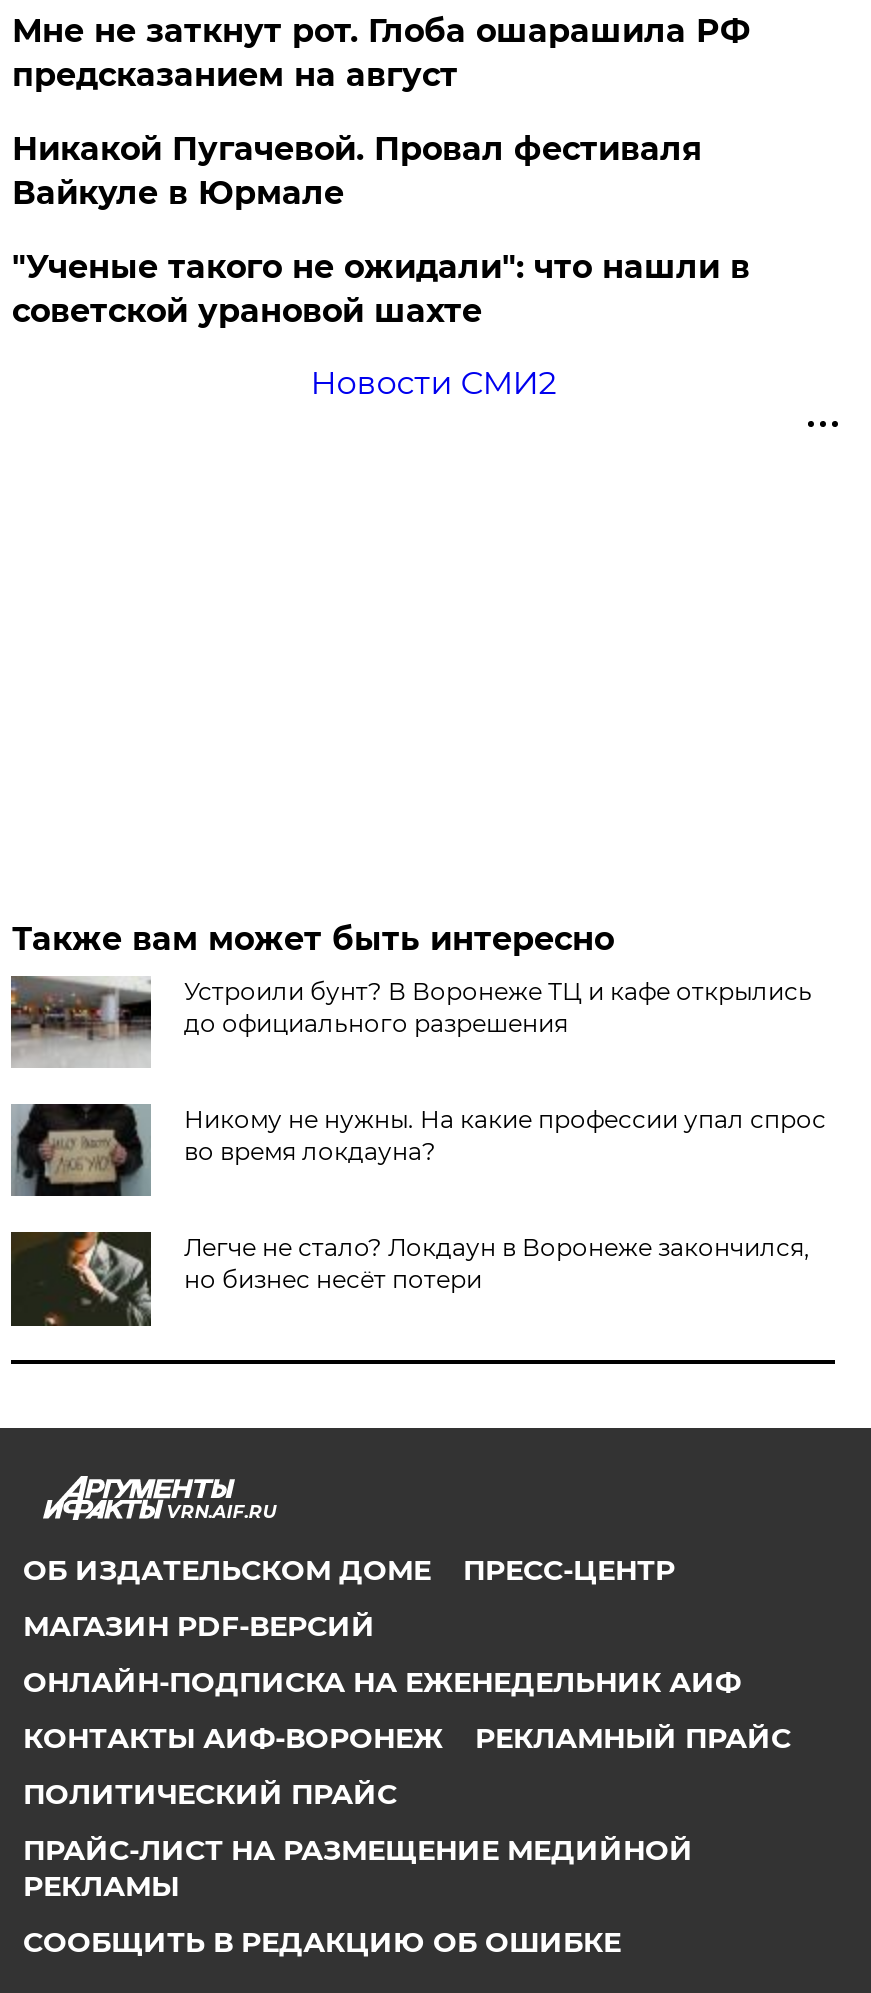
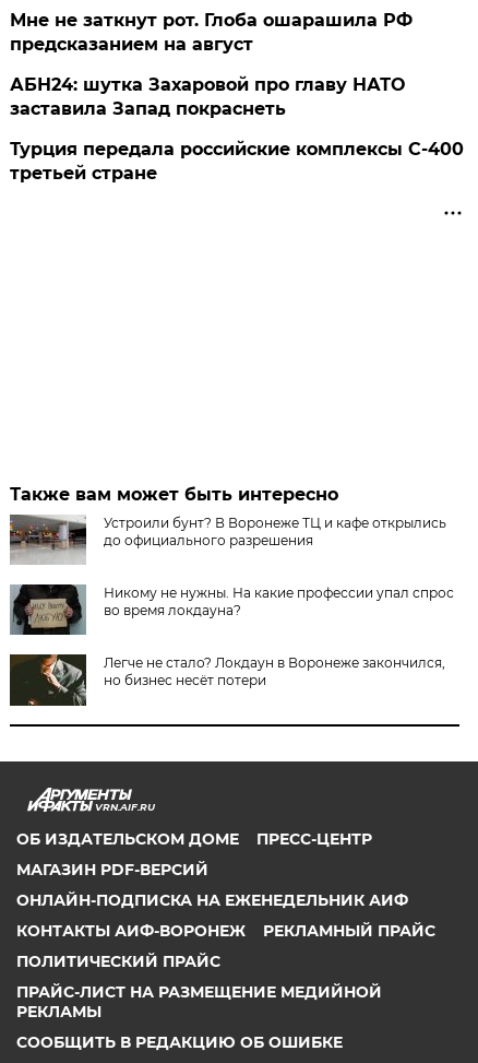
[12,130,750,402] Никакой Пугачевой. Провал фестиваля | Вайкуле в Юрмале | "Ученые такого не ожидали": что нашли в | советской урановой шахте | Новости СМИ2 -> [10,74,464,184] АБН24: шутка Захаровой про главу НАТО | заставила Запад покраснеть | Турция передала российские комплексы С-400 | третьей стране

